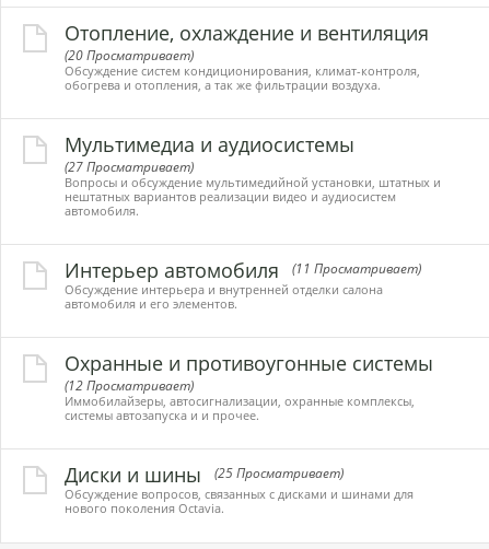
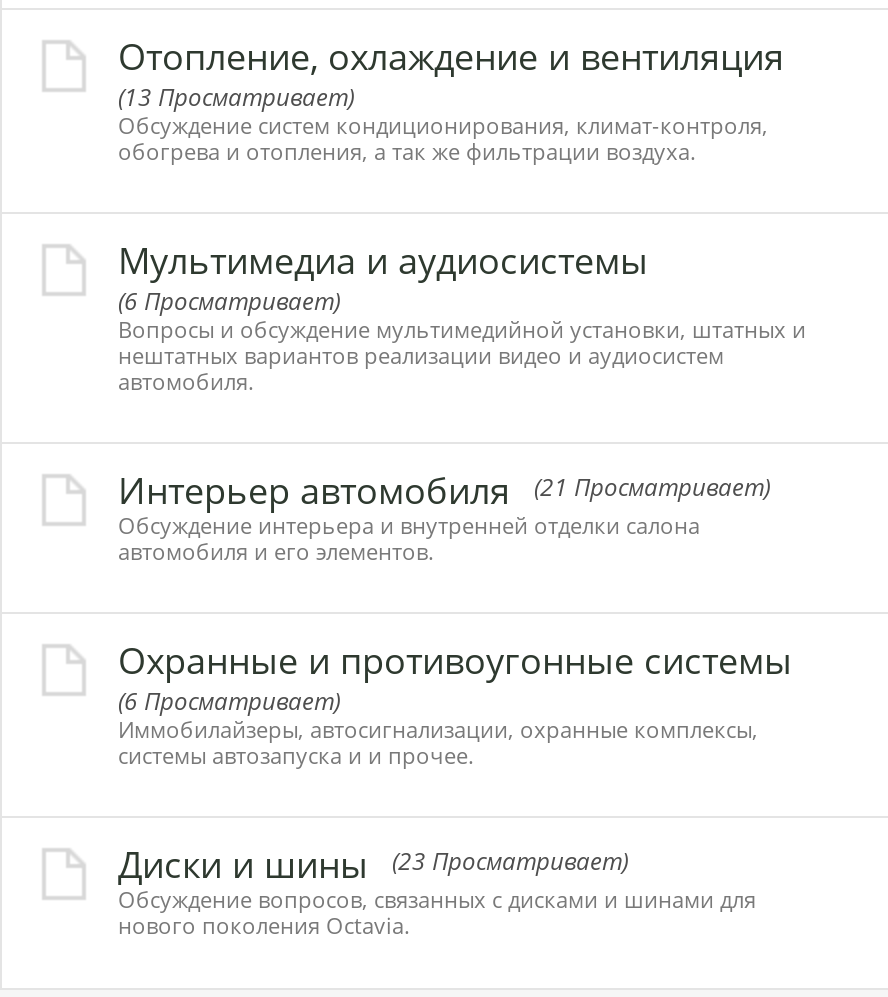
[65,46,194,65] (20 Просматривает) -> [118,80,354,114] (13 Просматривает)
[65,157,194,176] (27 Просматривает) -> [118,284,340,318] (6 Просматривает)
[292,259,421,278] (11 Просматривает) -> [534,470,770,504] (21 Просматривает)
[65,376,194,395] (12 Просматривает) -> [118,684,340,718] (6 Просматривает)
[214,464,344,482] (25 Просматривает) -> [392,844,628,878] (23 Просматривает)

